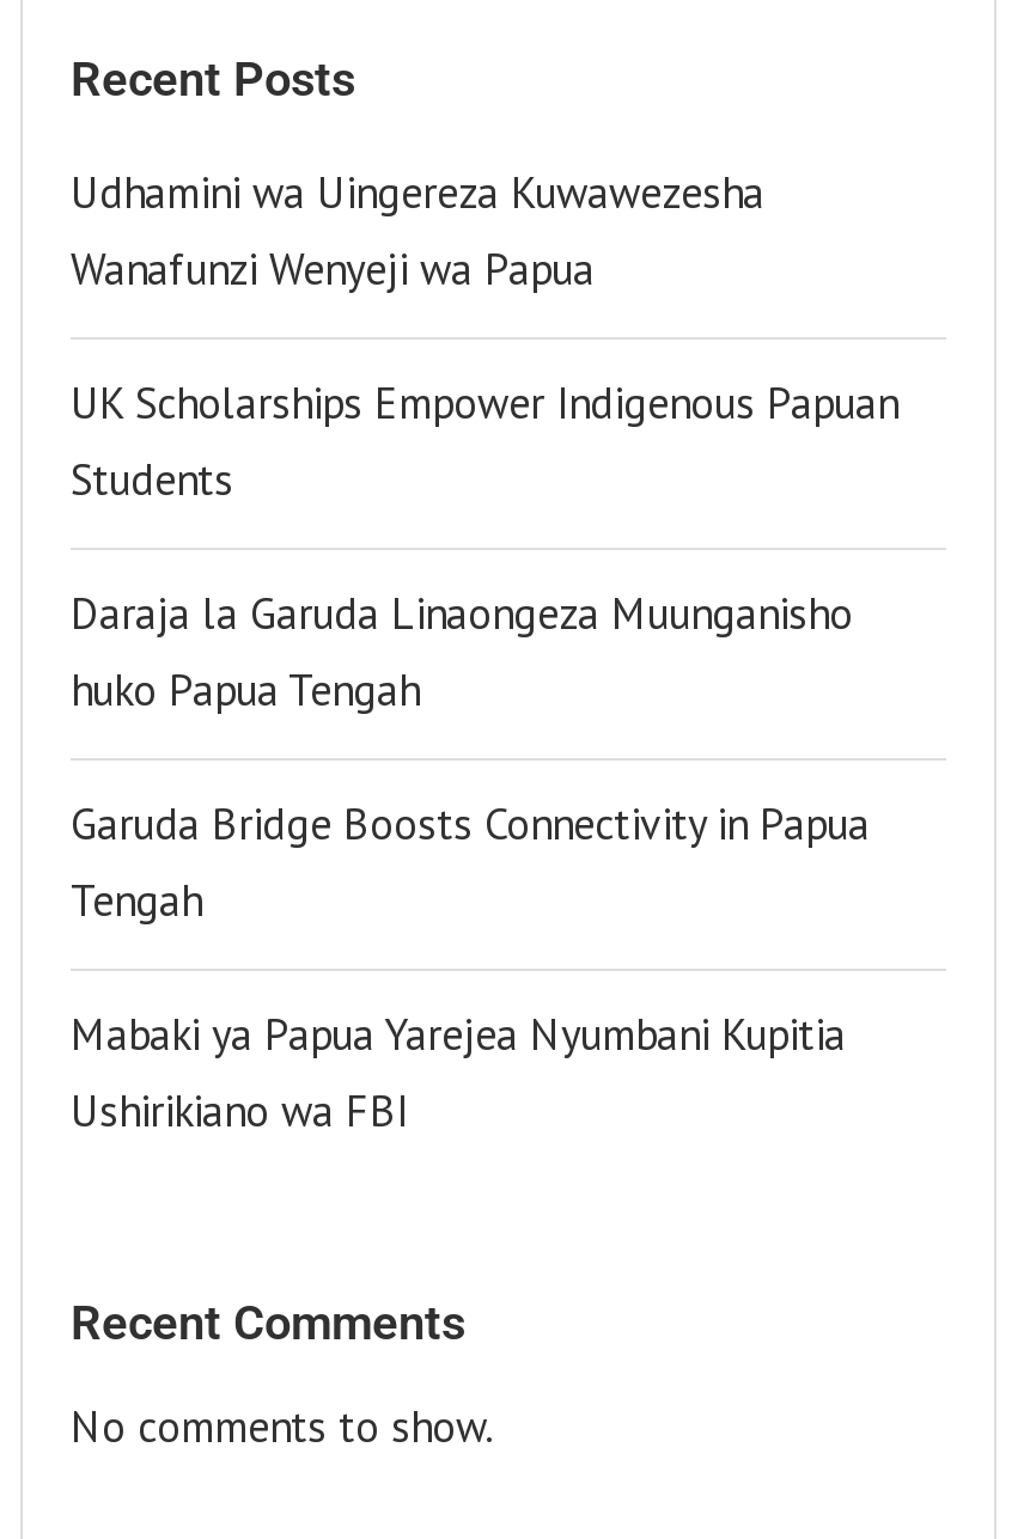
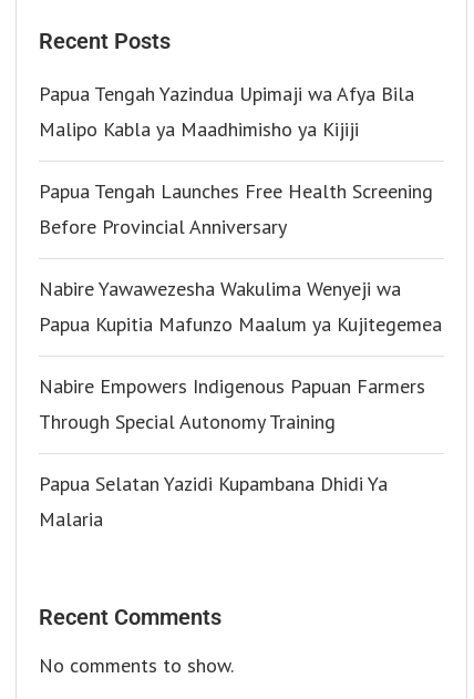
[71,165,764,296] Udhamini wa Uingereza Kuwawezesha | Wanafunzi Wenyeji wa Papua -> [39,81,414,142] Papua Tengah Yazindua Upimaji wa Afya Bila | Malipo Kabla ya Maadhimisho ya Kijiji
[71,375,898,507] UK Scholarships Empower Indigenous Papuan | Students -> [39,178,433,239] Papua Tengah Launches Free Health Screening | Before Provincial Anniversary
[71,586,853,717] Daraja la Garuda Linaongeza Muunganisho | huko Papua Tengah -> [39,276,442,337] Nabire Yawawezesha Wakulima Wenyeji wa | Papua Kupitia Mafunzo Maalum ya Kujitegemea
[71,796,870,928] Garuda Bridge Boosts Connectivity in Papua | Tengah -> [39,373,425,434] Nabire Empowers Indigenous Papuan Farmers | Through Special Autonomy Training
[71,1007,846,1138] Mabaki ya Papua Yarejea Nyumbani Kupitia | Ushirikiano wa FBI -> [39,471,388,532] Papua Selatan Yazidi Kupambana Dhidi Ya | Malaria

